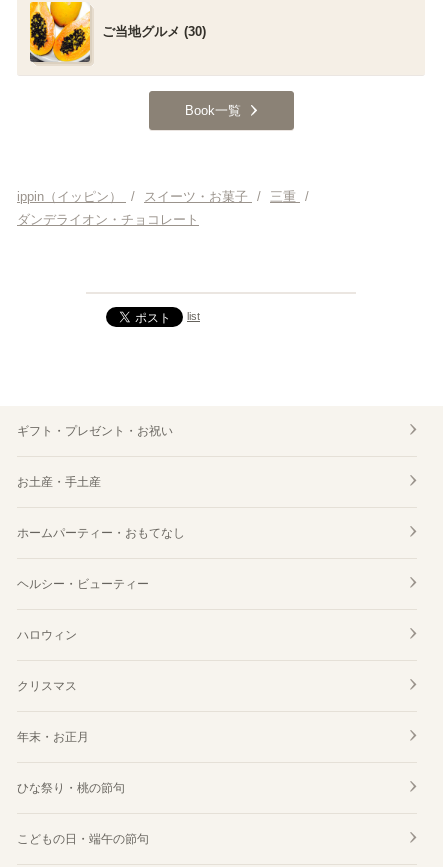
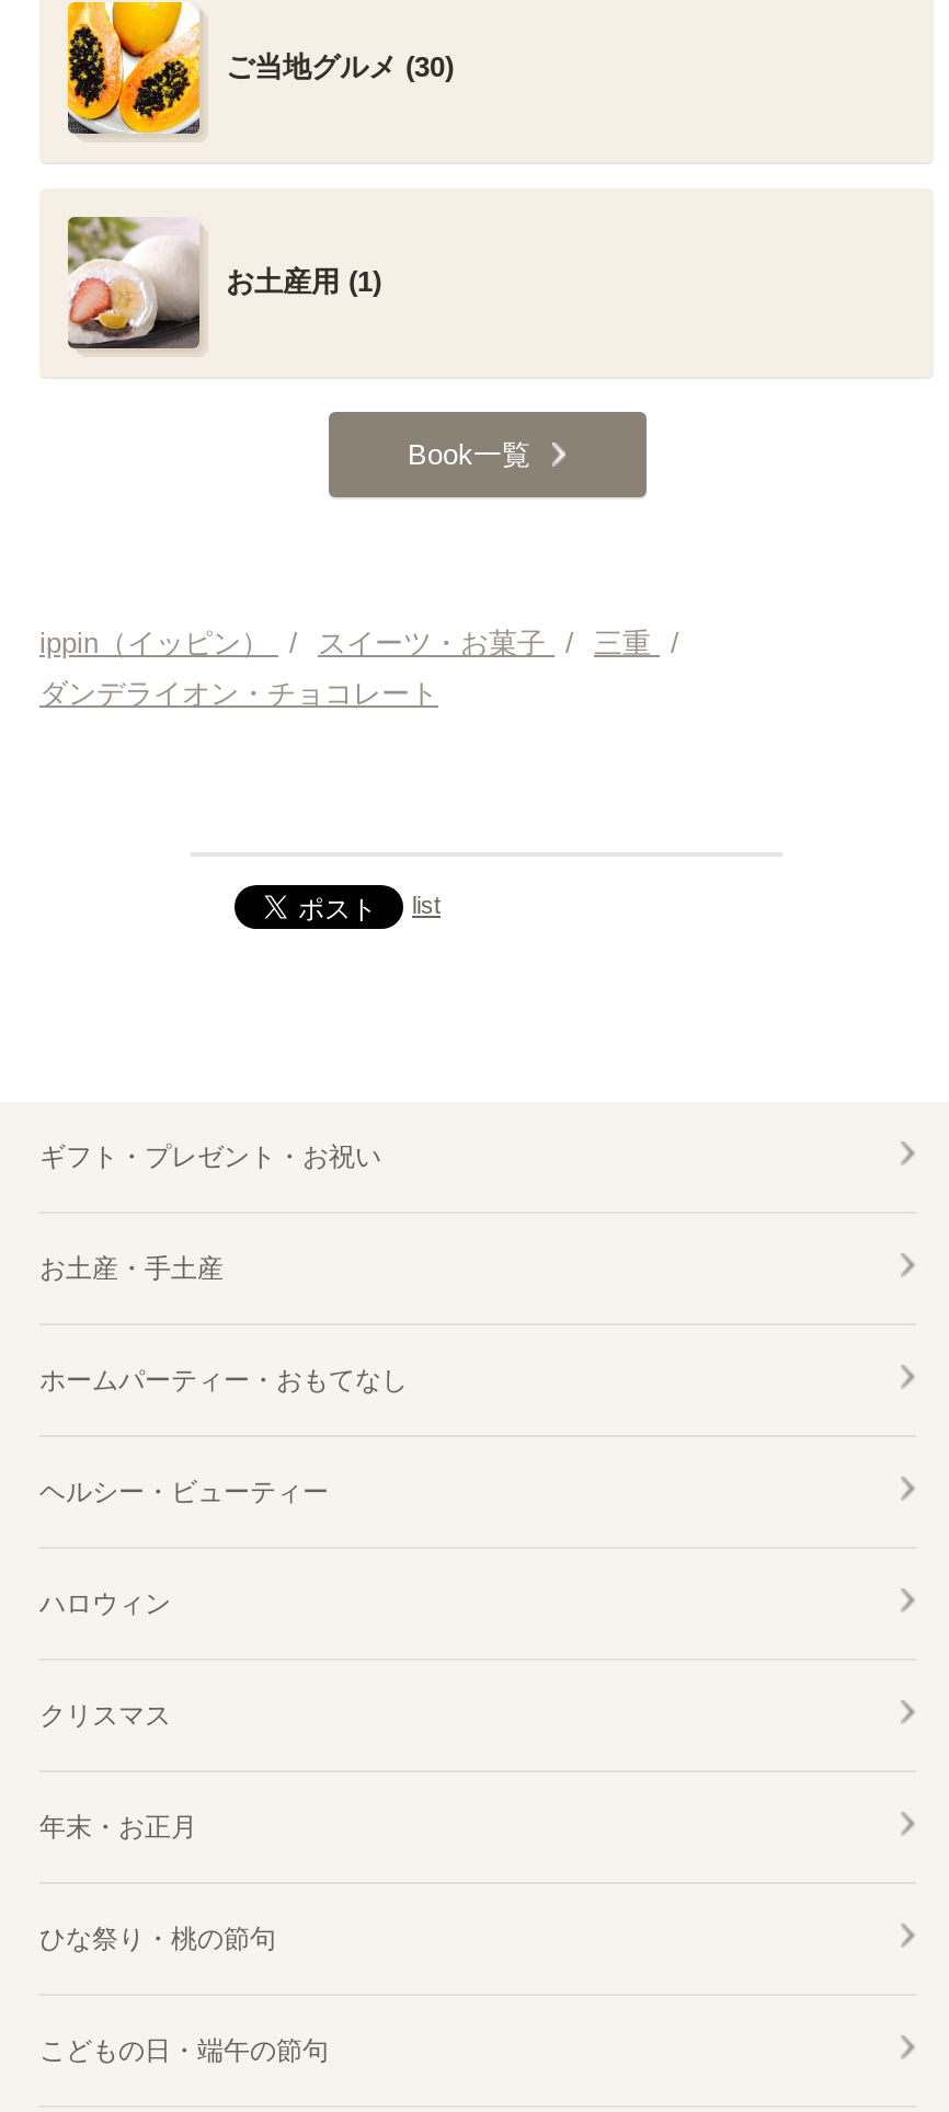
none -> [66,193,381,351] [image] | お土産用 (1)

